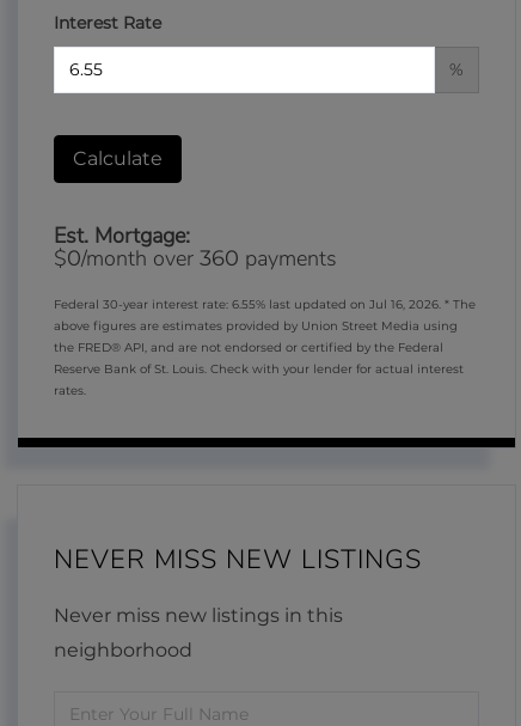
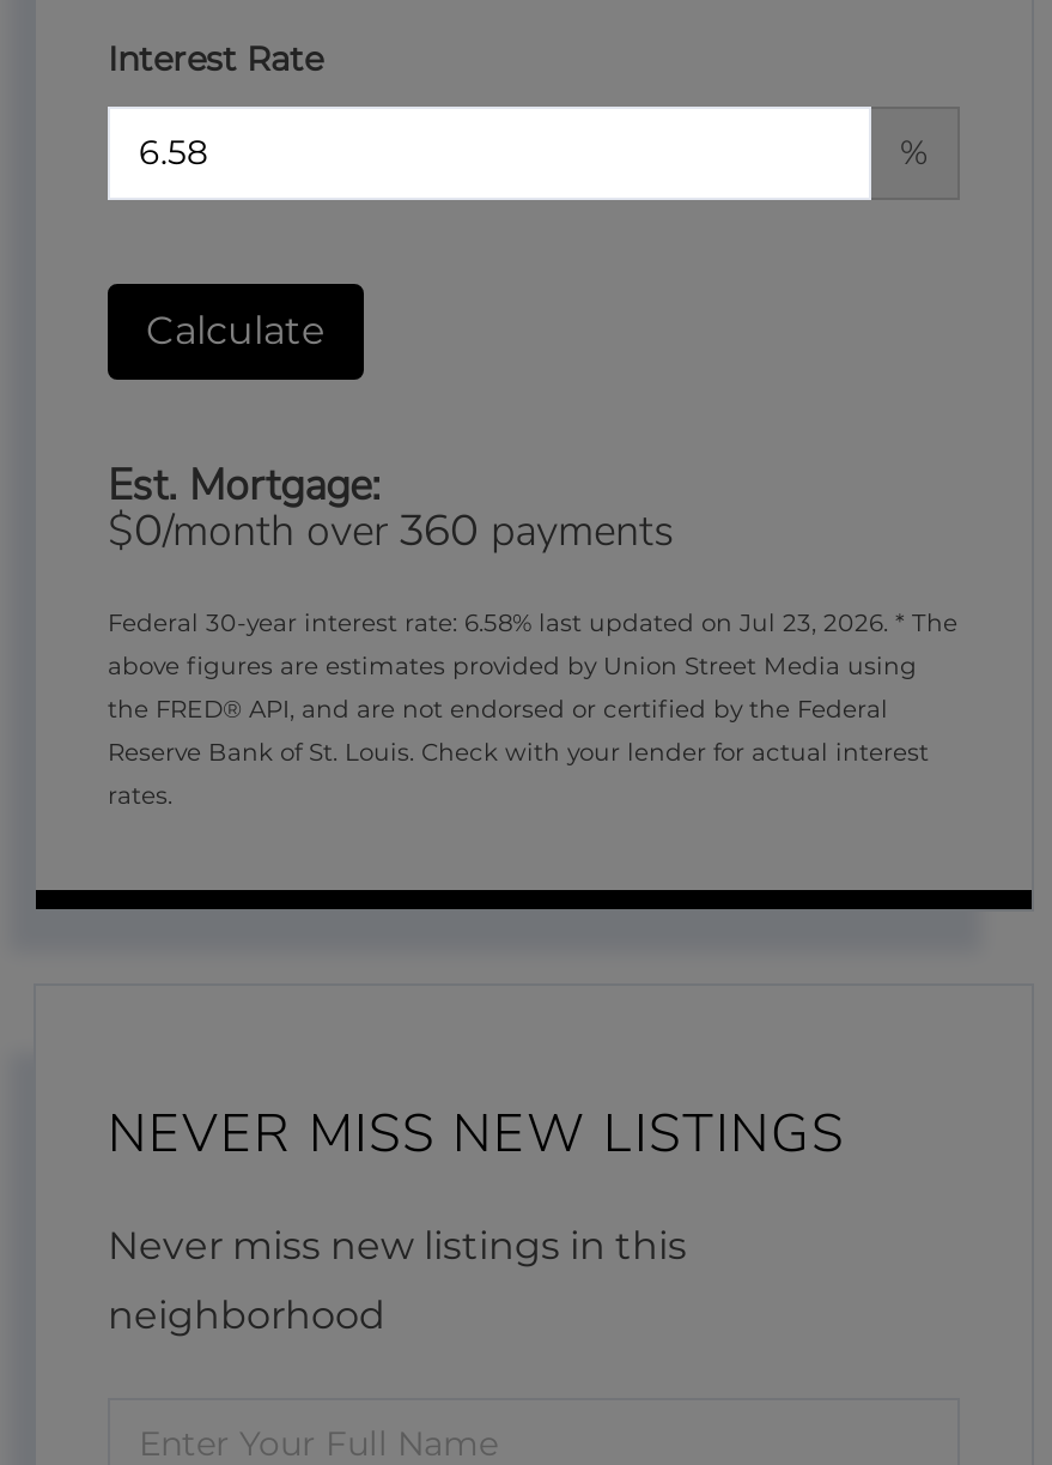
[54,296,476,312] Federal 30-year interest rate: 6.55% last updated on Jul 16, 2026. * The -> [108,607,957,638] Federal 30-year interest rate: 6.58% last updated on Jul 23, 2026. * The

